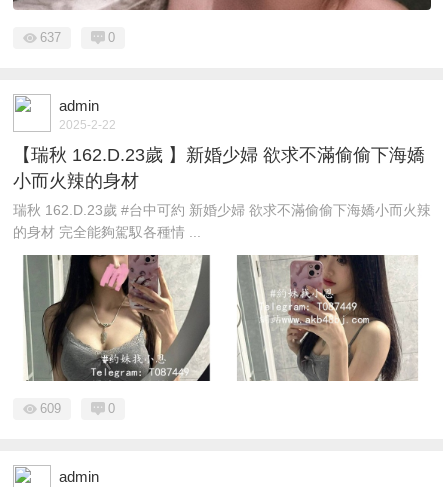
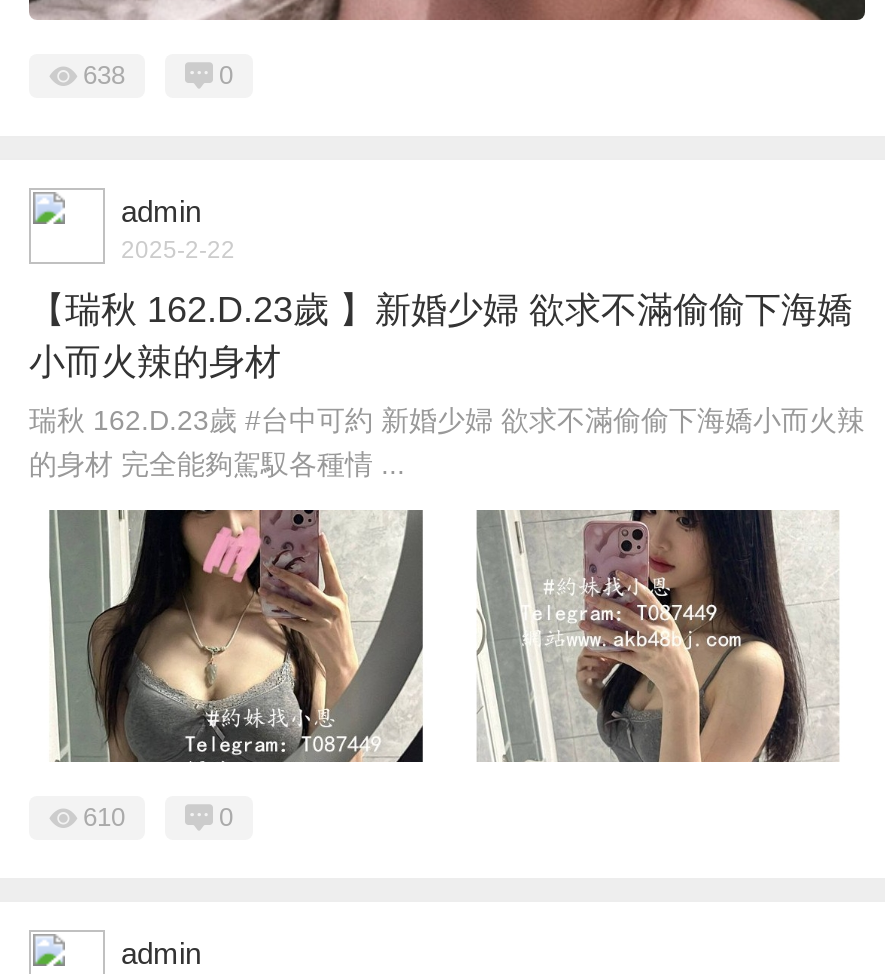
[40,30,61,45] 637 -> [83,59,125,89] 638
[40,401,61,416] 609 -> [83,801,125,831] 610

